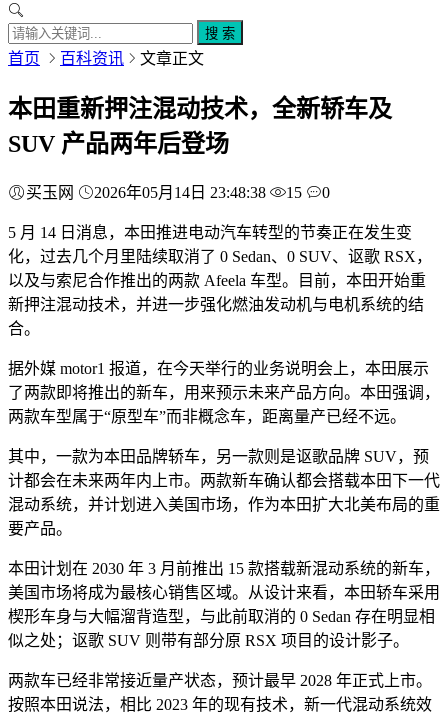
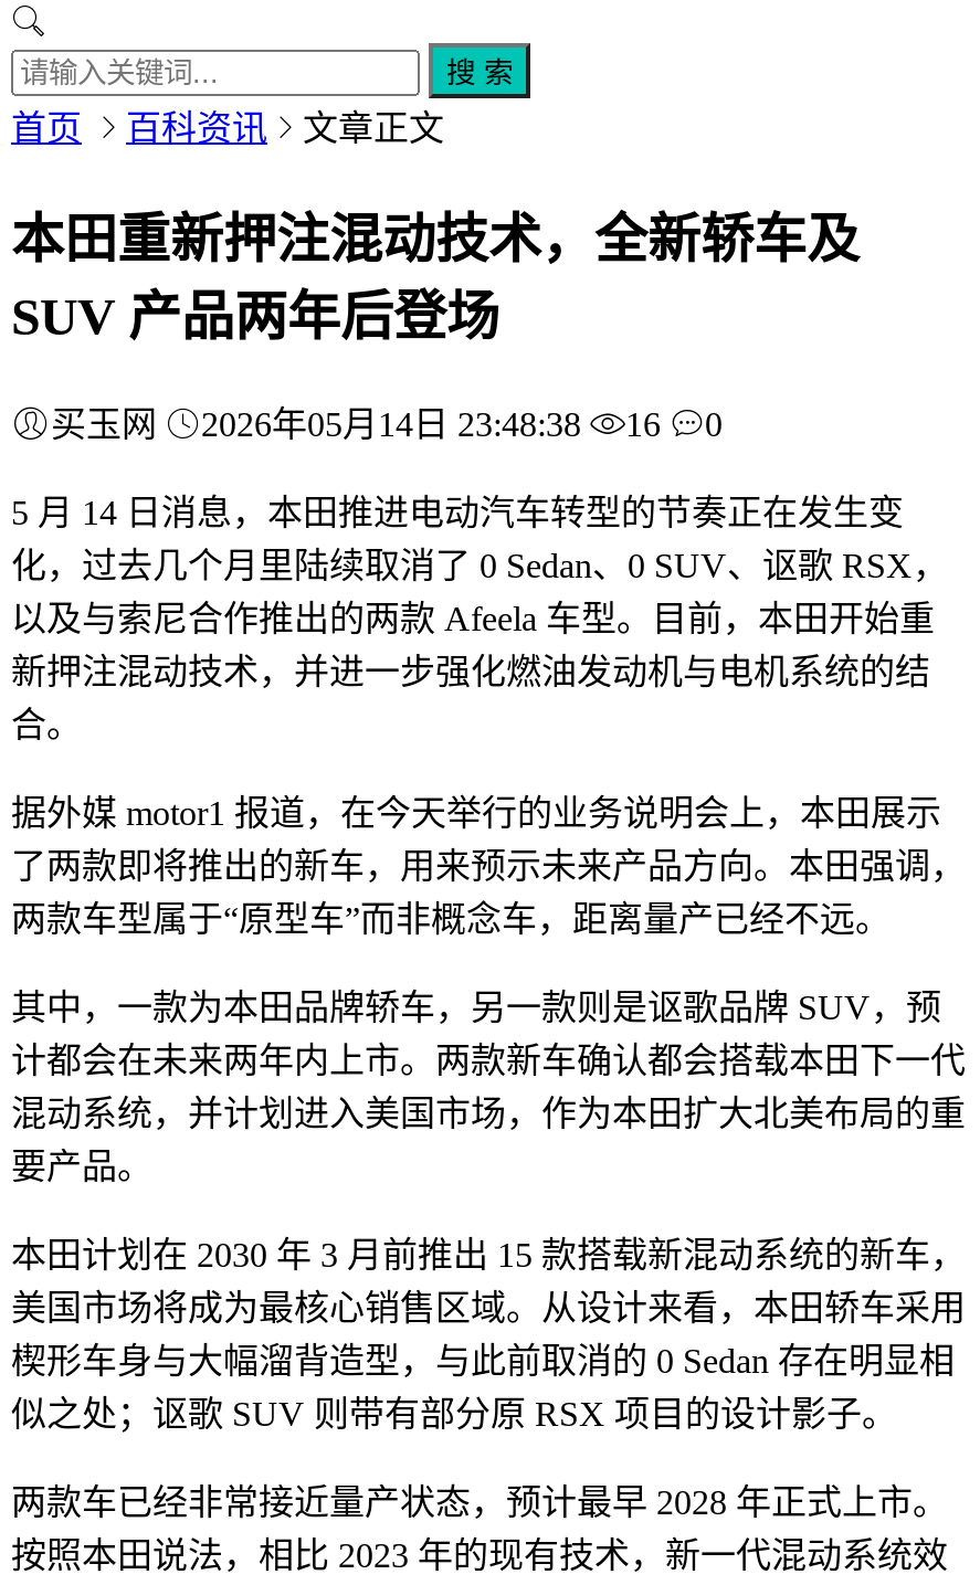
[26,184,330,201] 买玉网 2026年05月14日 23:48:38 15 0 -> [51,405,723,442] 买玉网 2026年05月14日 23:48:38 16 0

